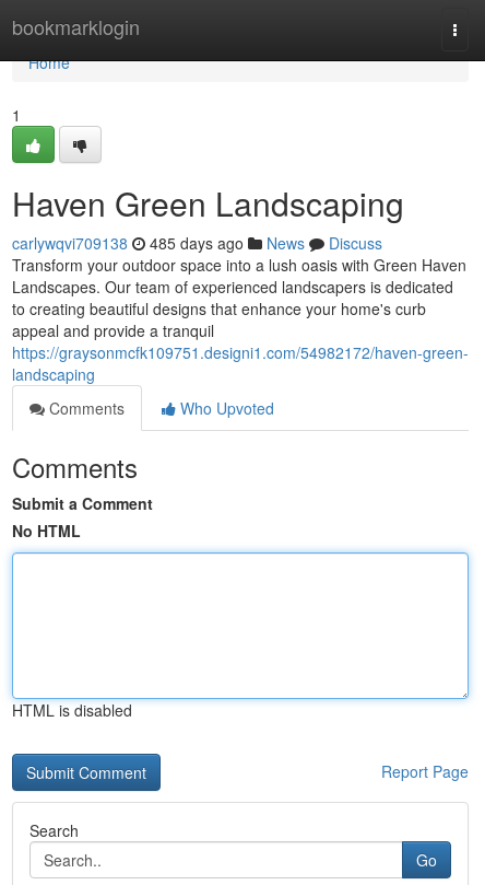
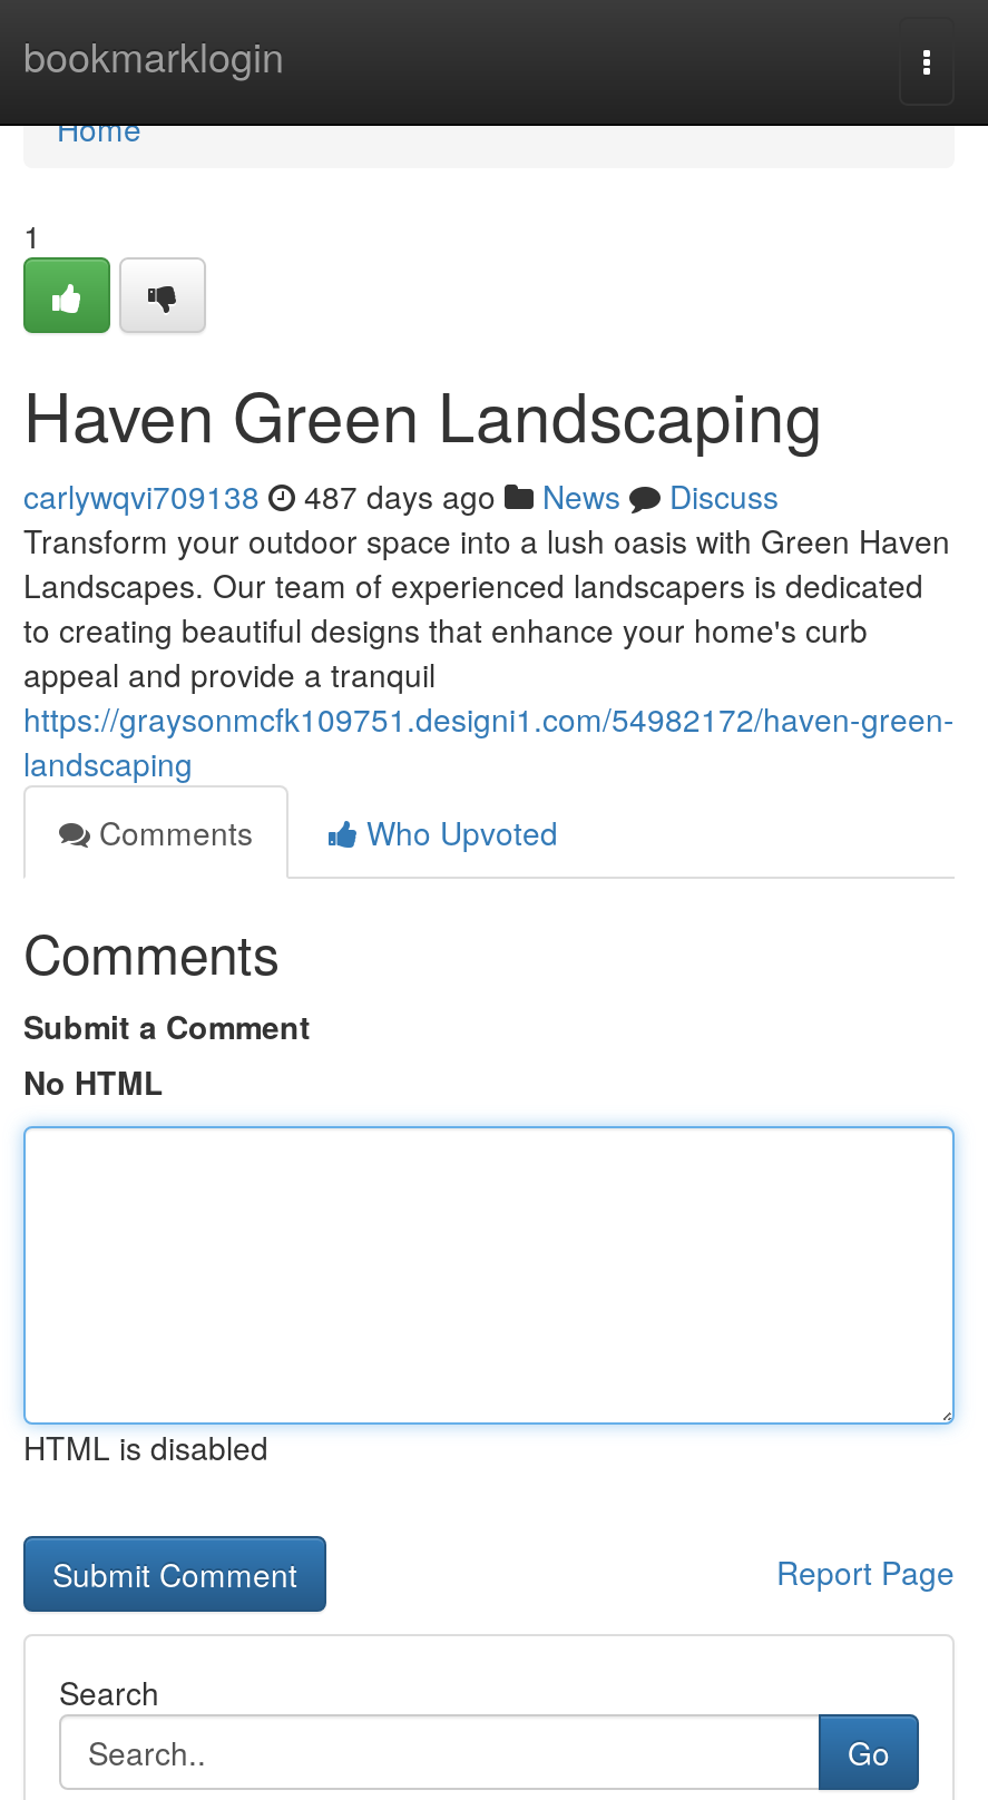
[12,232,382,254] carlywqvi709138 485 days ago News Discuss -> [23,473,779,518] carlywqvi709138 487 days ago News Discuss

